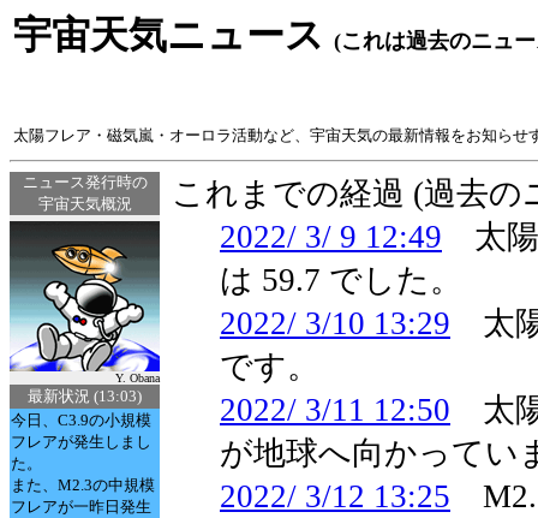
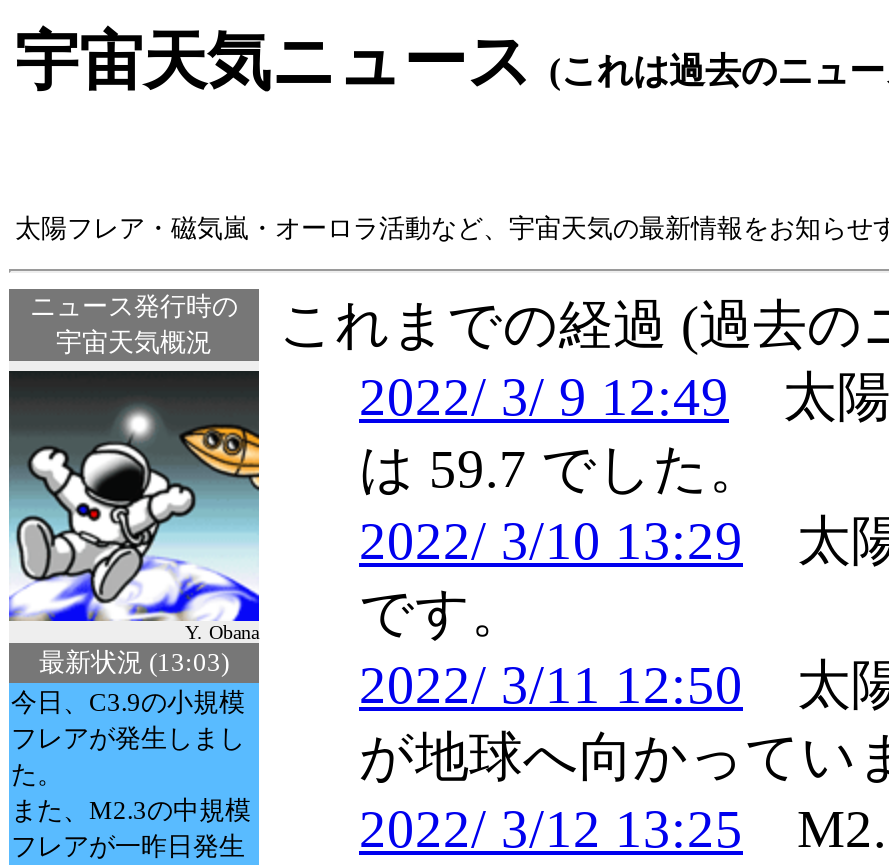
[14,243,161,373] [image] -> [15,405,261,621] [image]

